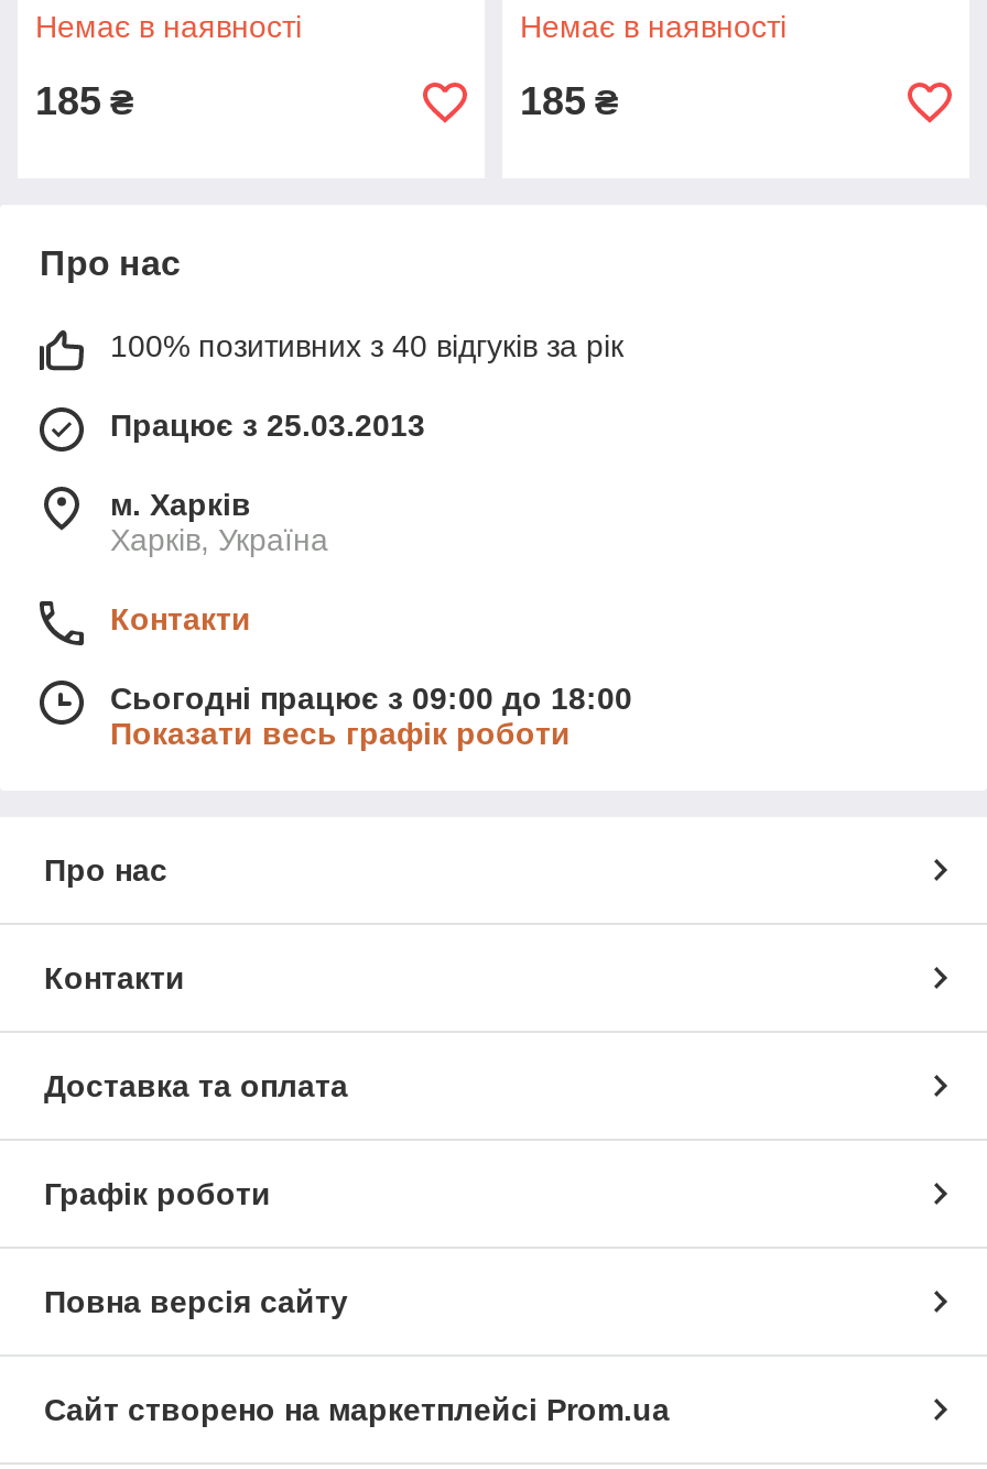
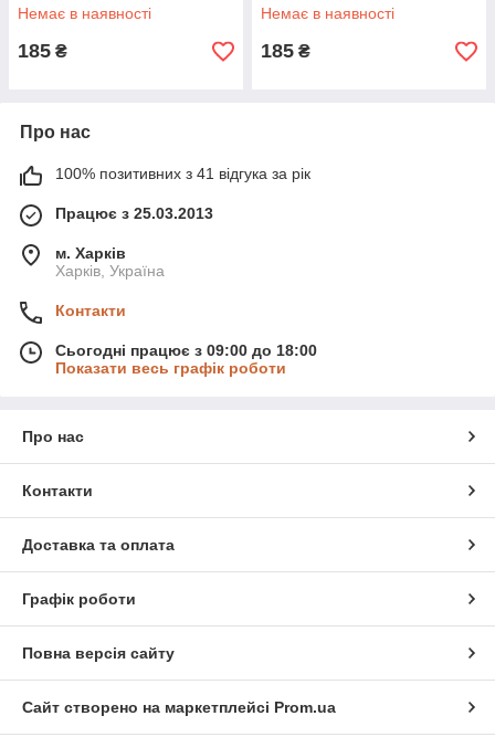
[110,328,623,363] 100% позитивних з 40 відгуків за рік -> [55,165,310,182] 100% позитивних з 41 відгука за рік

